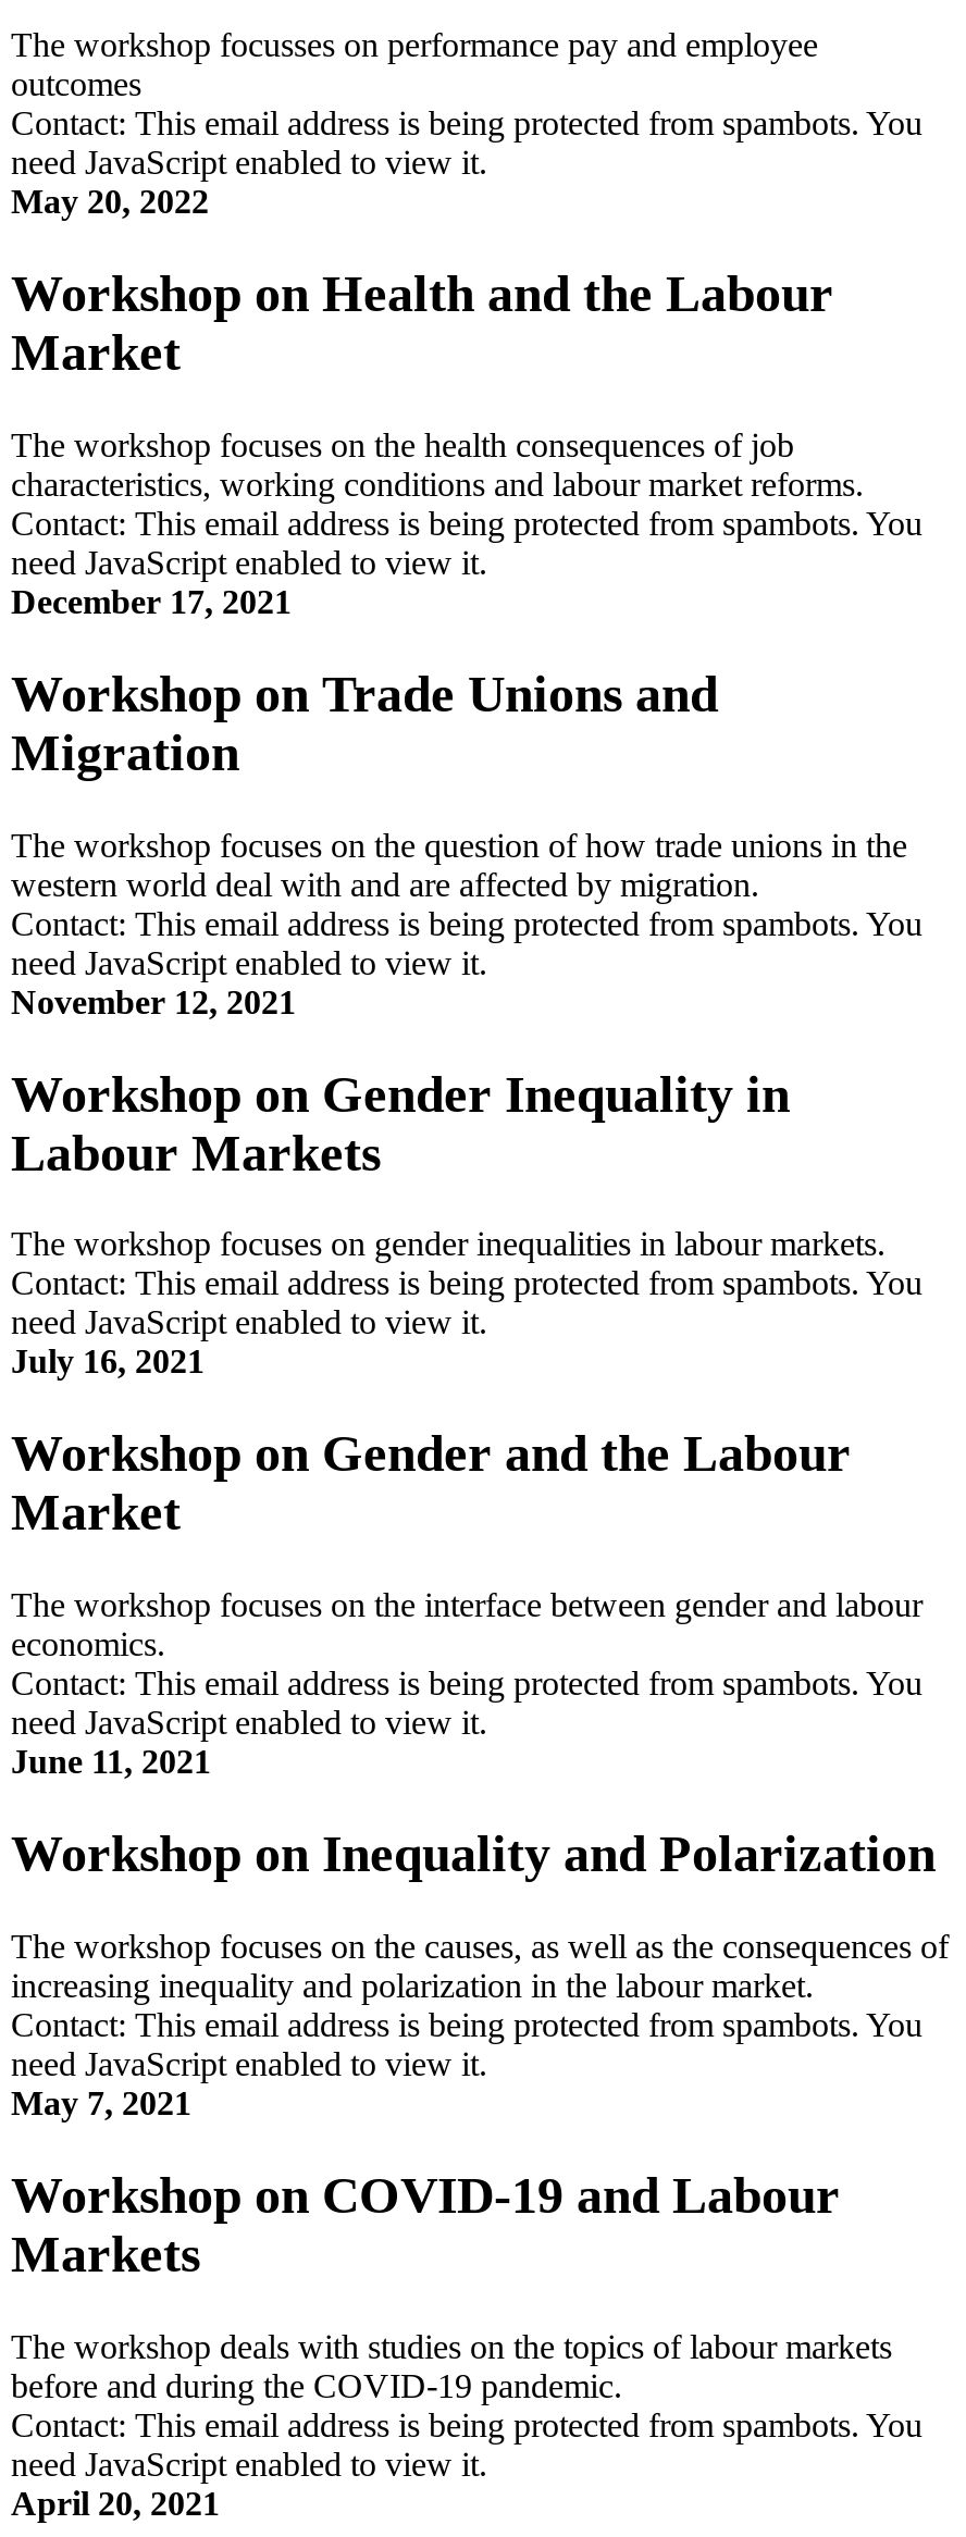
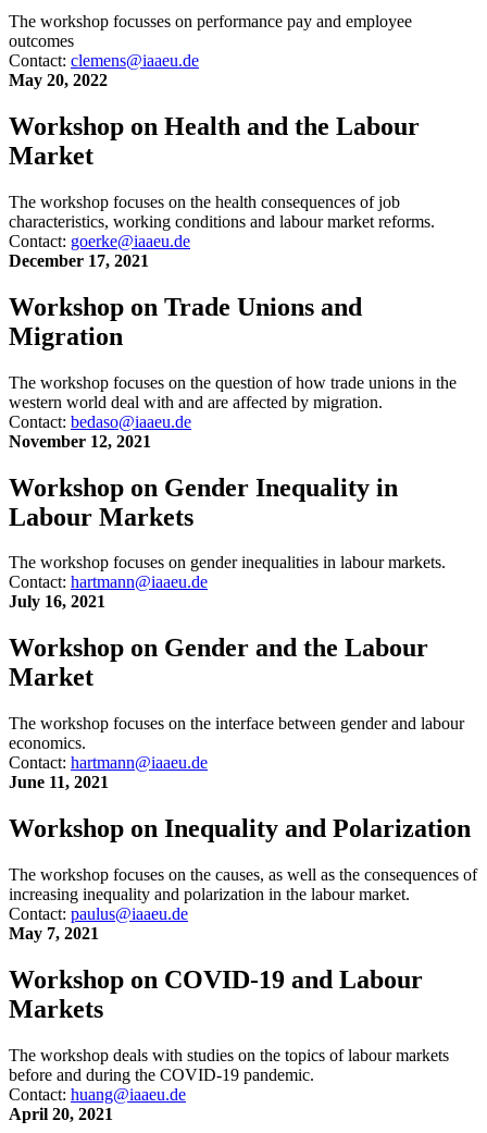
[11,104,922,181] Contact: This email address is being protected from spambots. You | need JavaScript enabled to view it. -> [9,51,199,70] Contact: clemens@iaaeu.de
[11,504,922,581] Contact: This email address is being protected from spambots. You | need JavaScript enabled to view it. -> [9,232,190,250] Contact: goerke@iaaeu.de
[11,904,922,981] Contact: This email address is being protected from spambots. You | need JavaScript enabled to view it. -> [9,412,191,431] Contact: bedaso@iaaeu.de
[11,1265,922,1341] Contact: This email address is being protected from spambots. You | need JavaScript enabled to view it. -> [9,573,208,592] Contact: hartmann@iaaeu.de
[11,1665,922,1741] Contact: This email address is being protected from spambots. You | need JavaScript enabled to view it. -> [9,753,208,772] Contact: hartmann@iaaeu.de
[11,2006,922,2082] Contact: This email address is being protected from spambots. You | need JavaScript enabled to view it. -> [9,905,188,923] Contact: paulus@iaaeu.de
[11,2406,922,2482] Contact: This email address is being protected from spambots. You | need JavaScript enabled to view it. -> [9,1085,186,1104] Contact: huang@iaaeu.de

